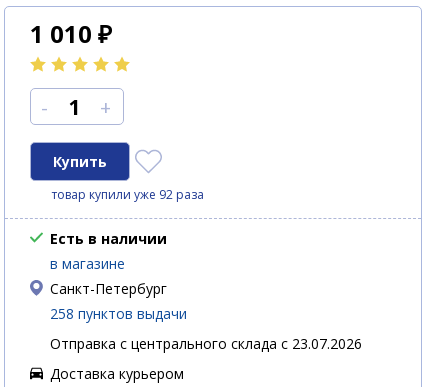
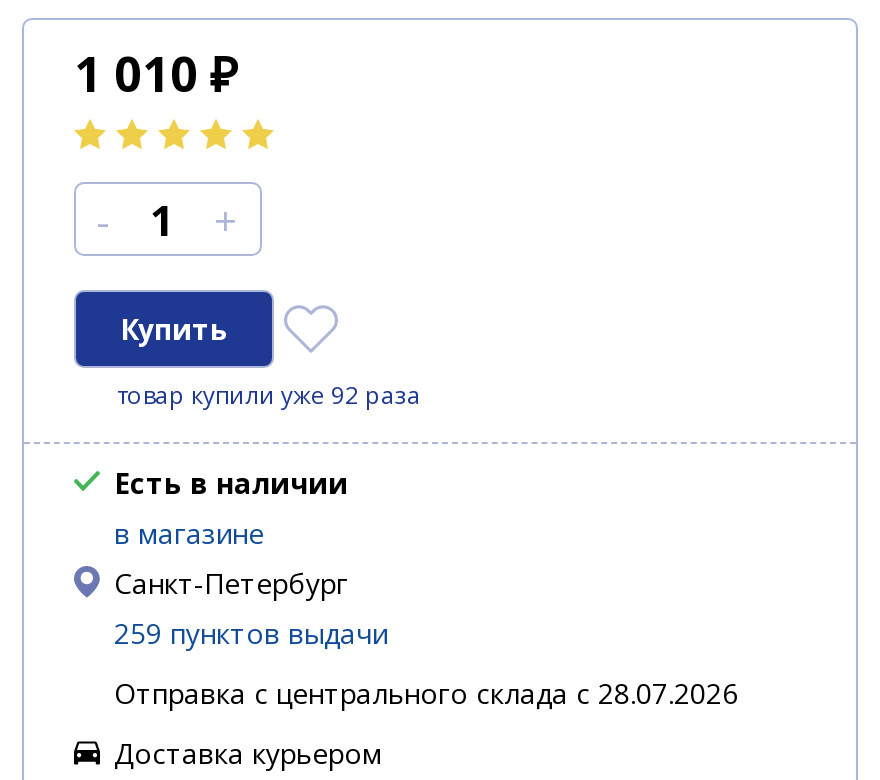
[50,304,187,323] 258 пунктов выдачи -> [114,614,388,652] 259 пунктов выдачи
[50,334,362,353] Отправка с центрального склада с 23.07.2026 -> [114,674,738,712] Отправка с центрального склада с 28.07.2026

